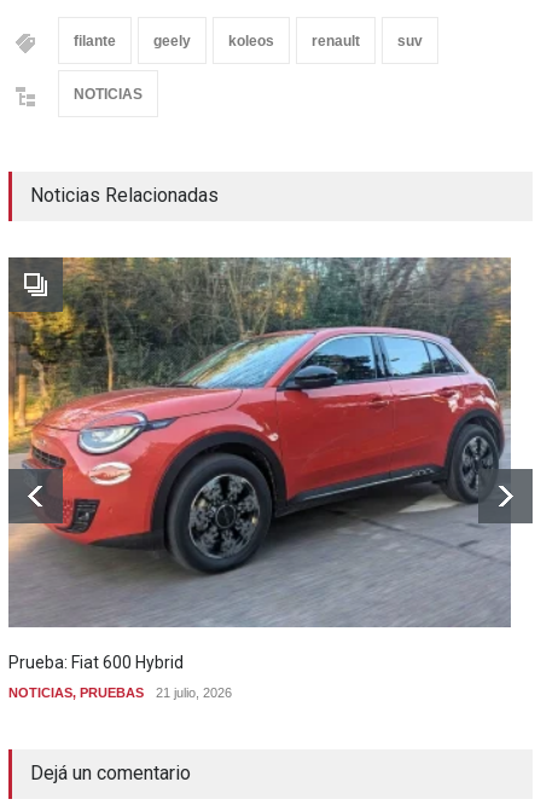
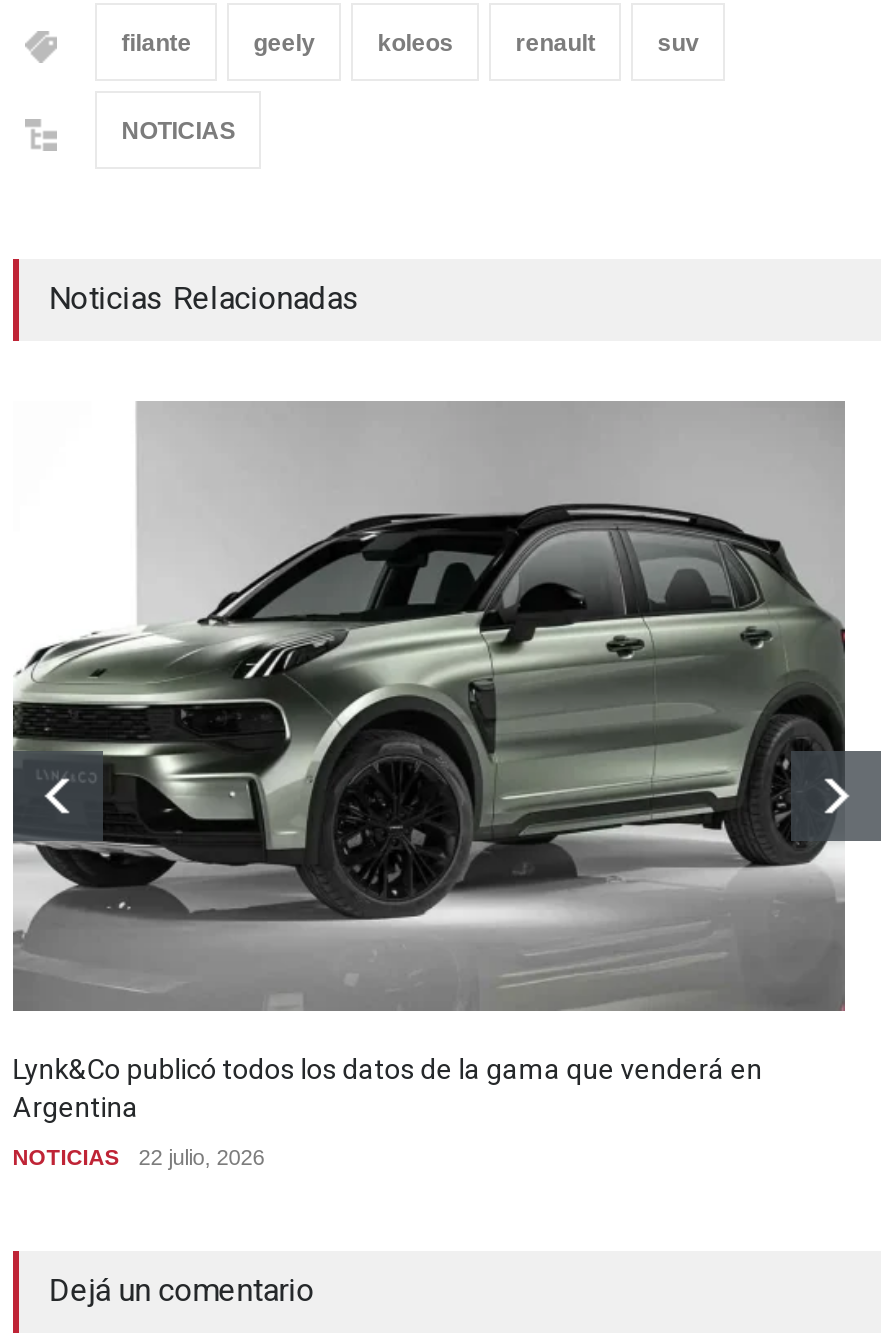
[7,256,511,672] [image] | Prueba: Fiat 600 Hybrid -> [11,401,845,1123] [image] | Lynk&Co publicó todos los datos de la gama que venderá en | Argentina
[8,685,232,700] NOTICIAS, PRUEBAS | 21 julio, 2026 -> [12,1145,264,1169] NOTICIAS | 22 julio, 2026

